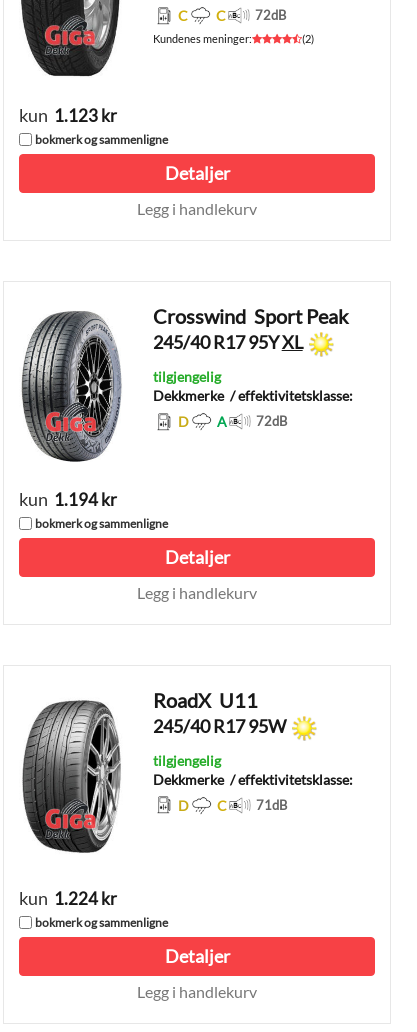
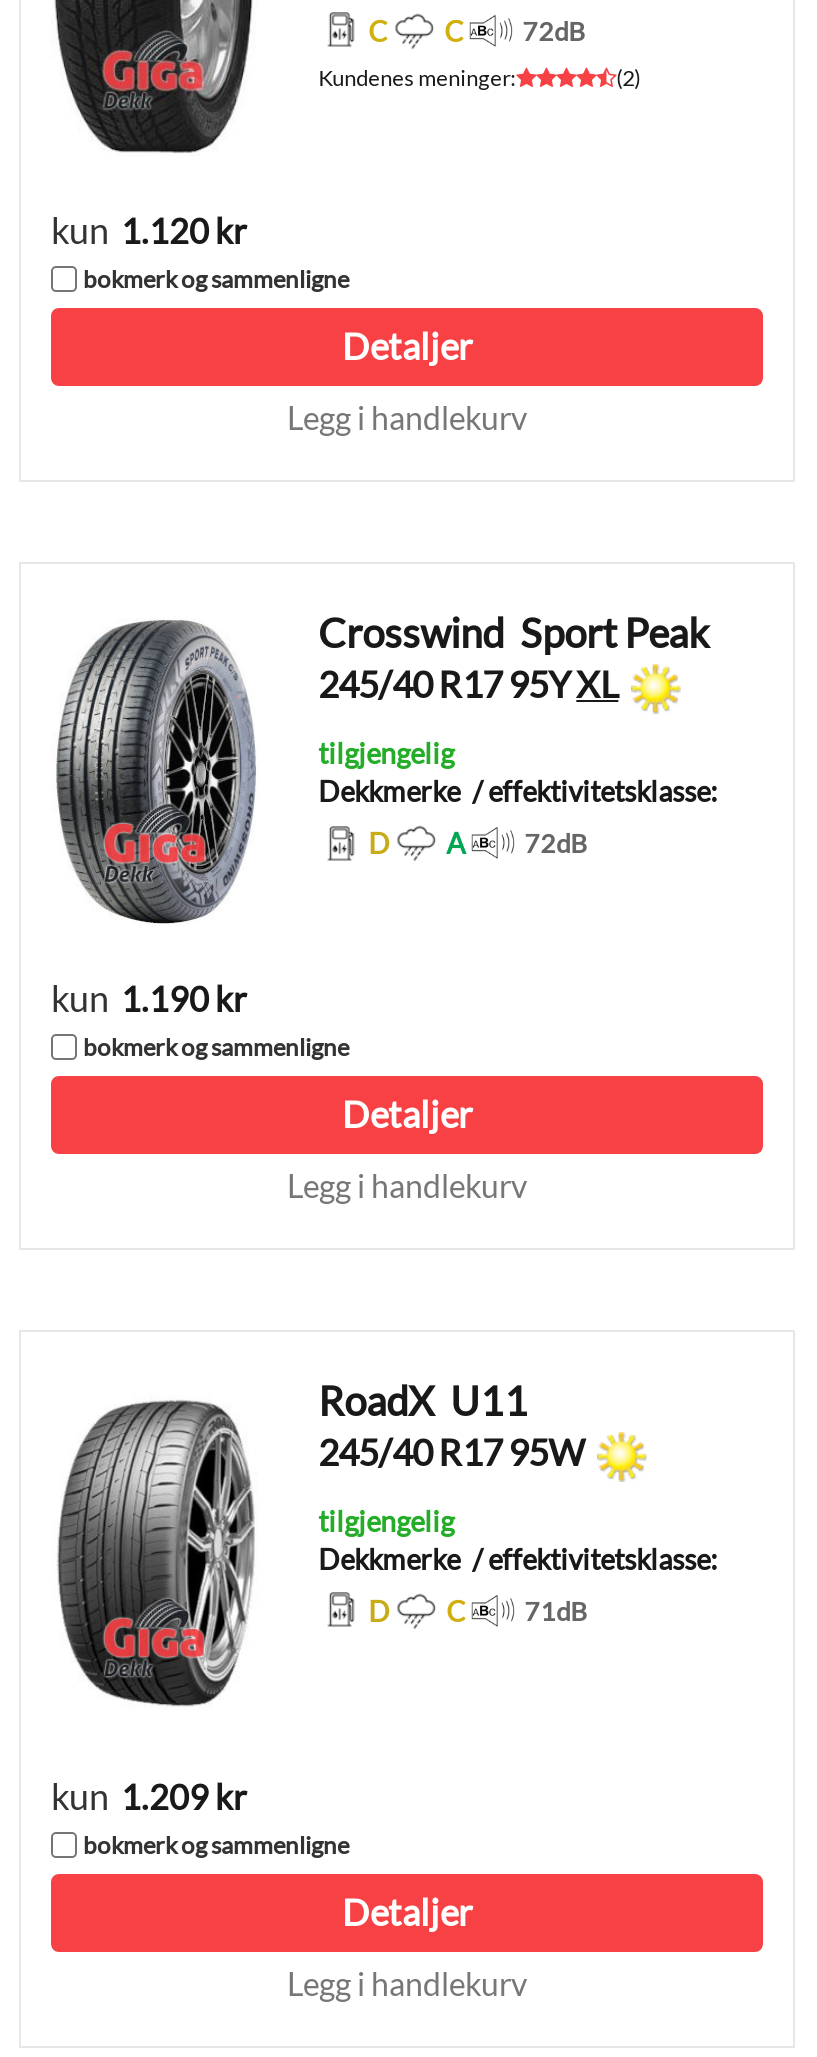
[19,104,117,126] kun 1.123 kr -> [51,209,247,253] kun 1.120 kr
[19,488,117,510] kun 1.194 kr -> [51,976,247,1020] kun 1.190 kr
[19,887,117,909] kun 1.224 kr -> [51,1774,247,1818] kun 1.209 kr

